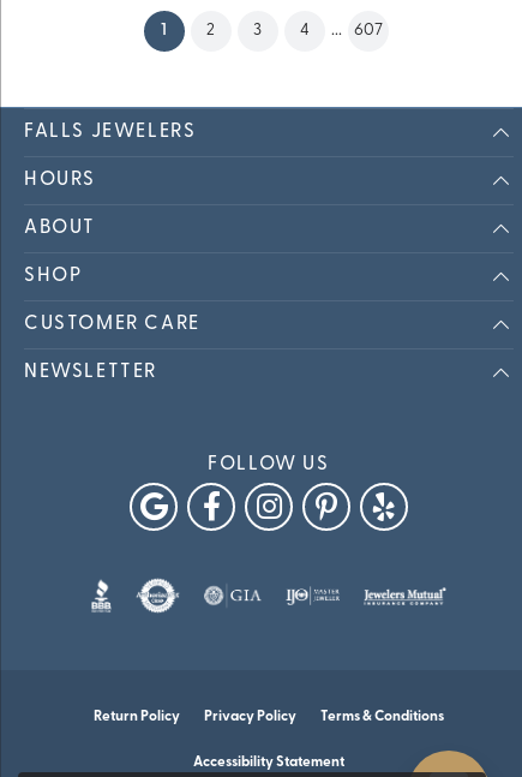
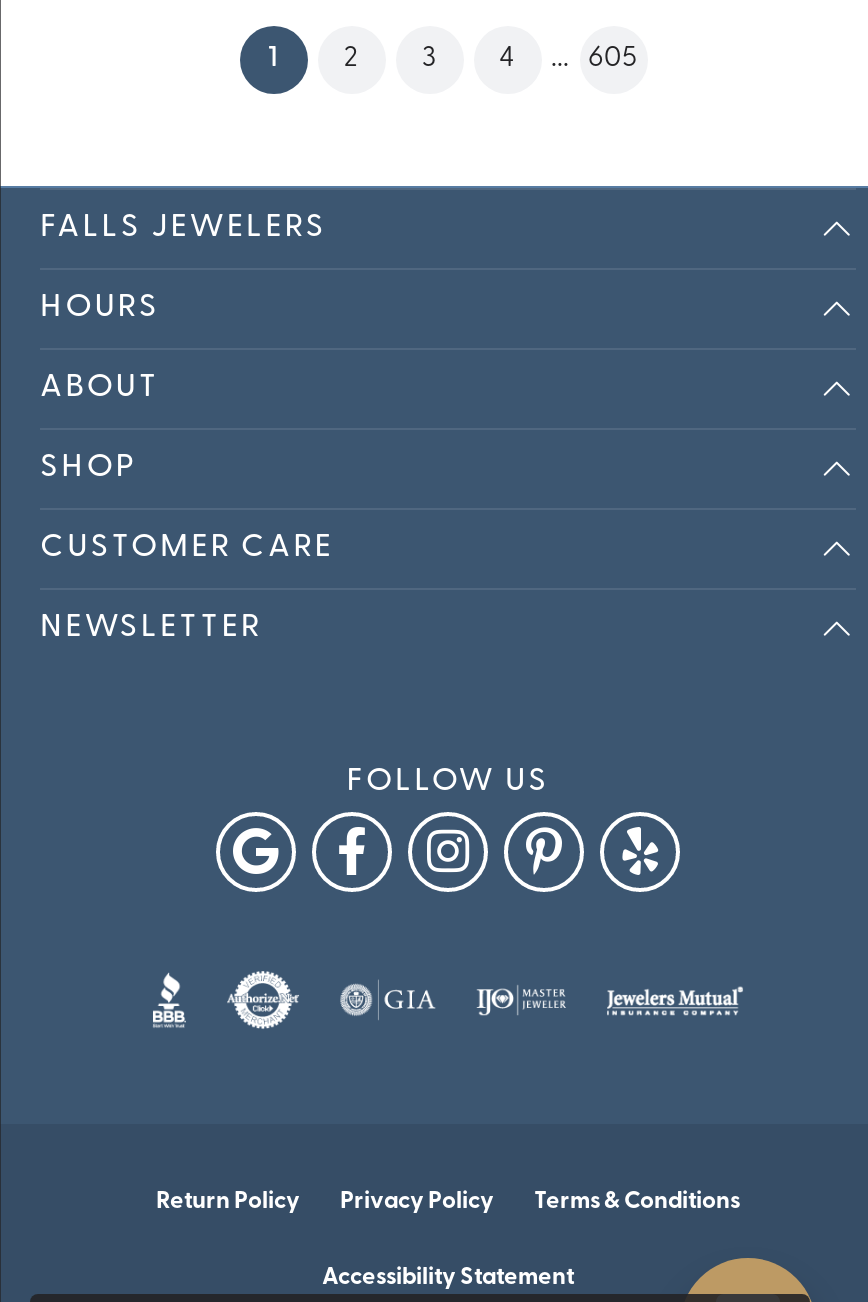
[353,22,382,40] 607 -> [588,45,638,75] 605

